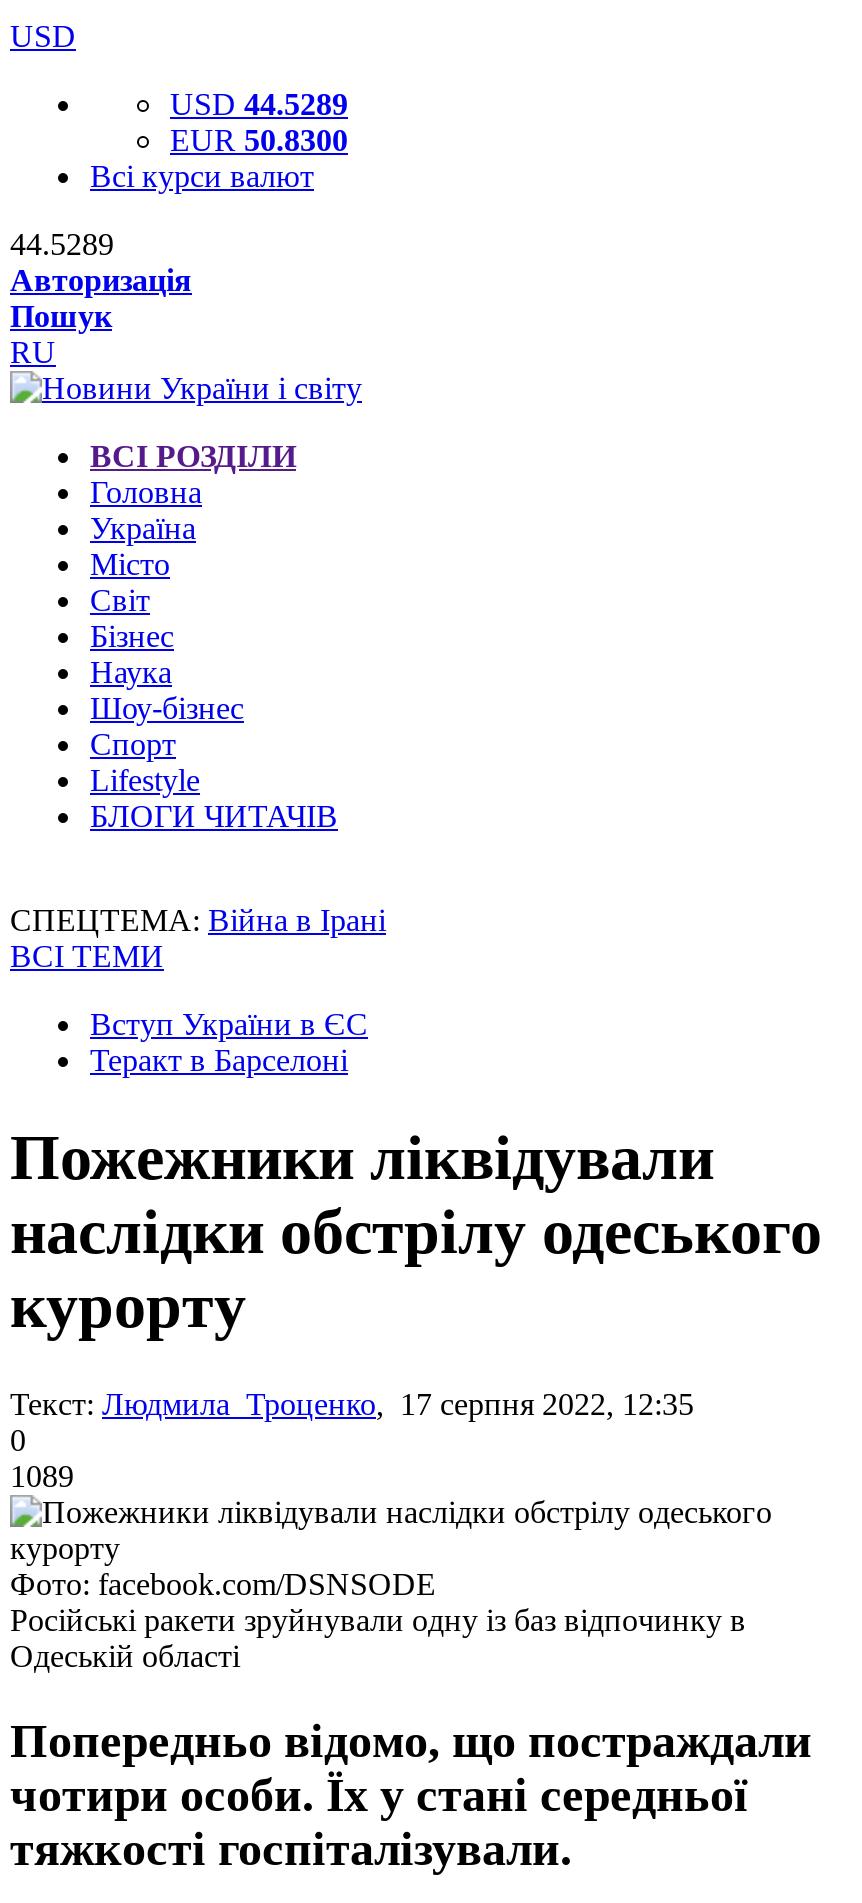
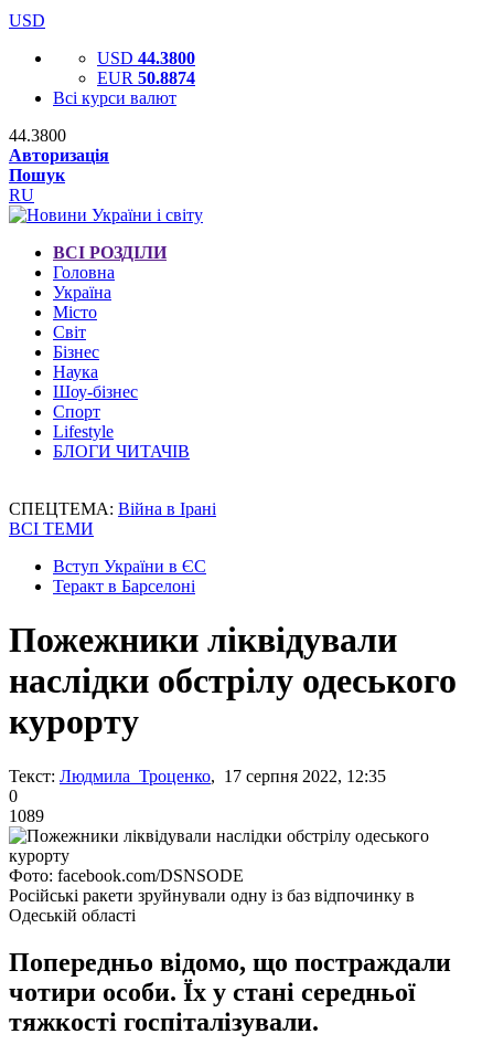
[170,87,348,121] USD 44.5289 -> [97,49,195,67] USD 44.3800
[170,123,348,157] EUR 50.8300 -> [97,68,195,87] EUR 50.8874
[10,227,114,261] 44.5289 -> [9,126,66,145] 44.3800

